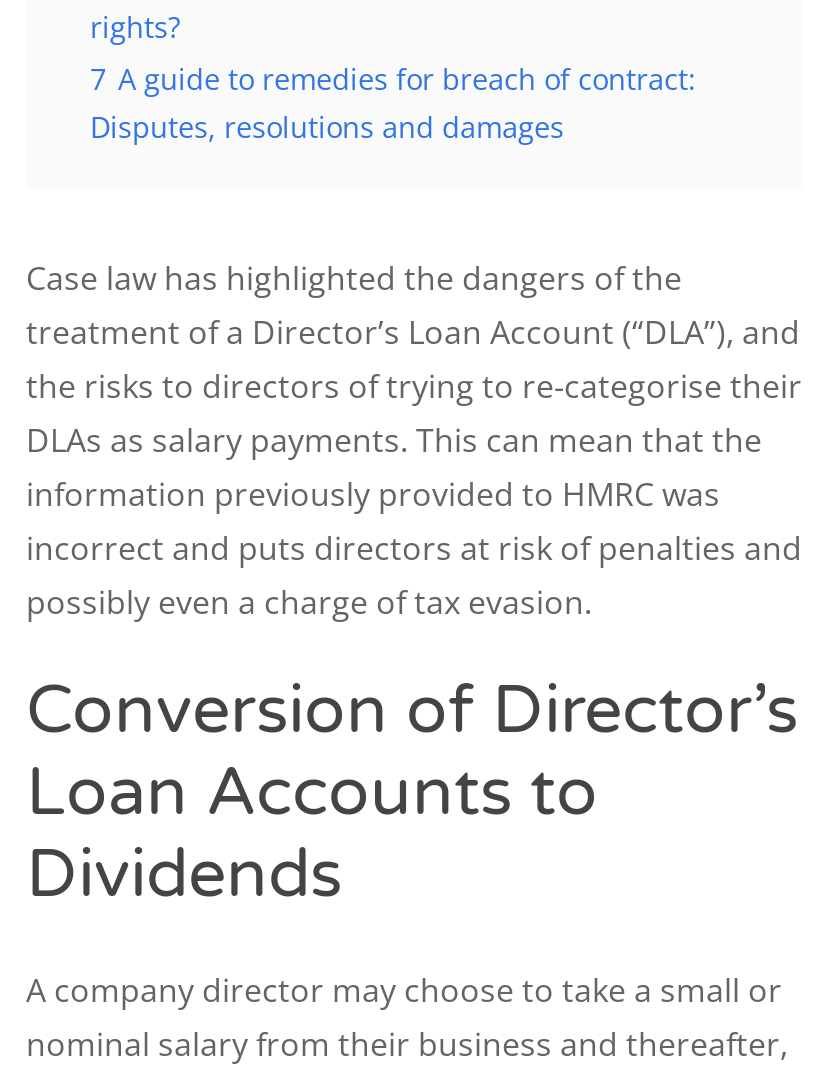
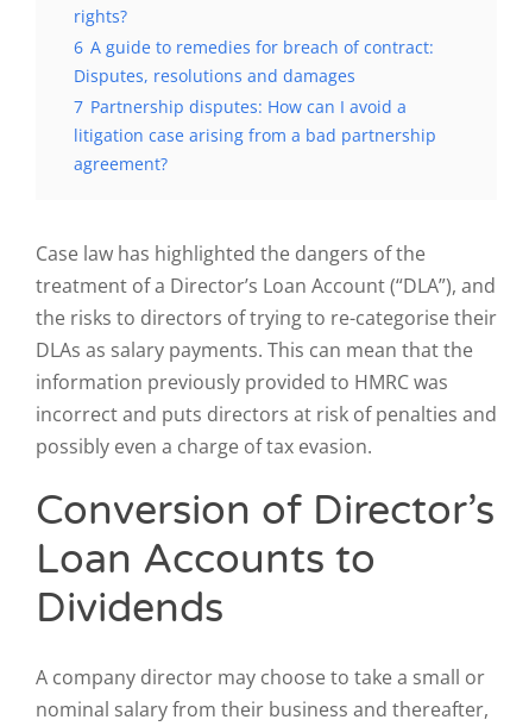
[90,60,696,98] 7 A guide to remedies for breach of contract: -> [74,35,434,58] 6 A guide to remedies for breach of contract:
none -> [74,95,436,175] 7 Partnership disputes: How can I avoid a | litigation case arising from a bad partnership | agreement?

